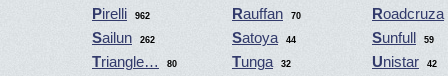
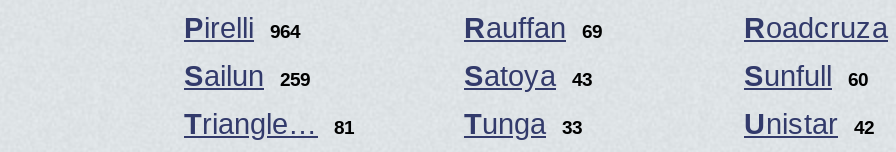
[102,6,150,22] Pirelli 962 -> [204,12,300,44] Pirelli 964
[243,6,301,22] Rauffan 70 -> [486,12,602,44] Rauffan 69
[102,30,155,46] Sailun 262 -> [204,60,310,92] Sailun 259
[242,30,296,46] Satoya 44 -> [484,60,592,92] Satoya 43
[382,30,434,46] Sunfull 59 -> [764,60,868,92] Sunfull 60
[101,54,177,70] Triangle… 80 -> [202,108,354,140] Triangle… 81
[241,54,291,70] Tunga 32 -> [482,108,582,140] Tunga 33

